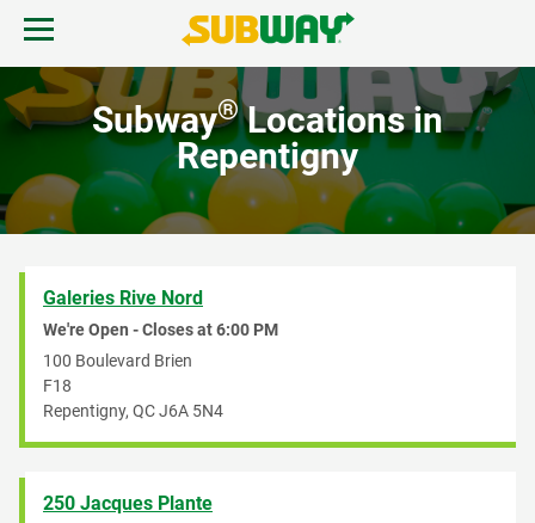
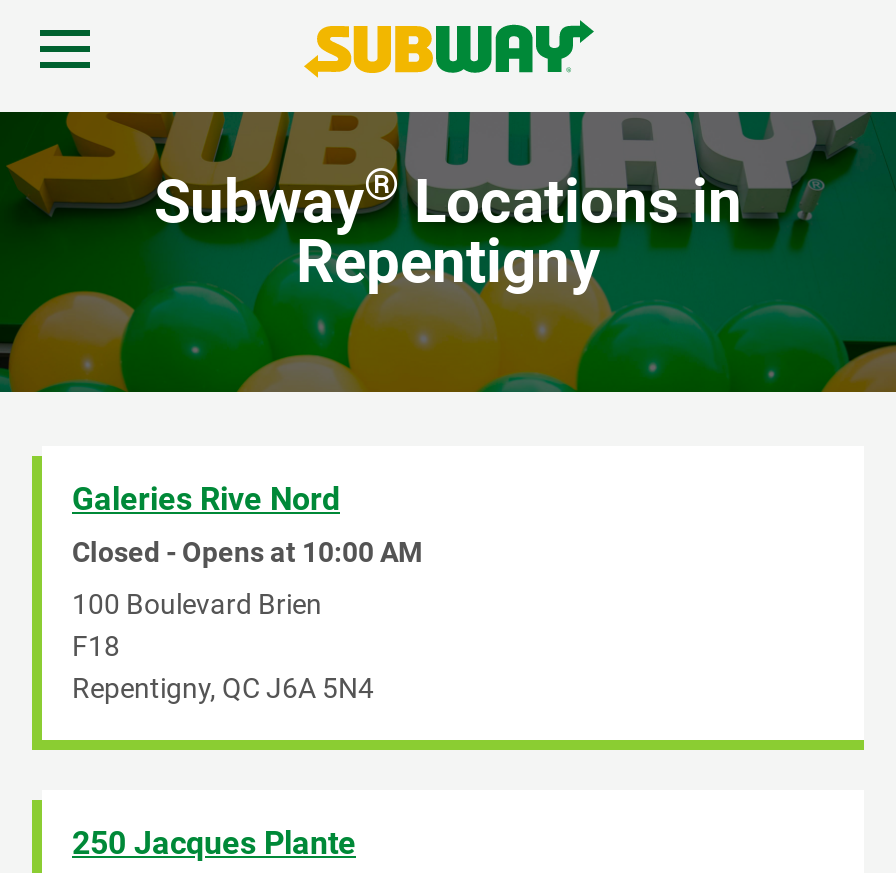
[43,320,278,339] We're Open - Closes at 6:00 PM -> [72,536,422,568] Closed - Opens at 10:00 AM

